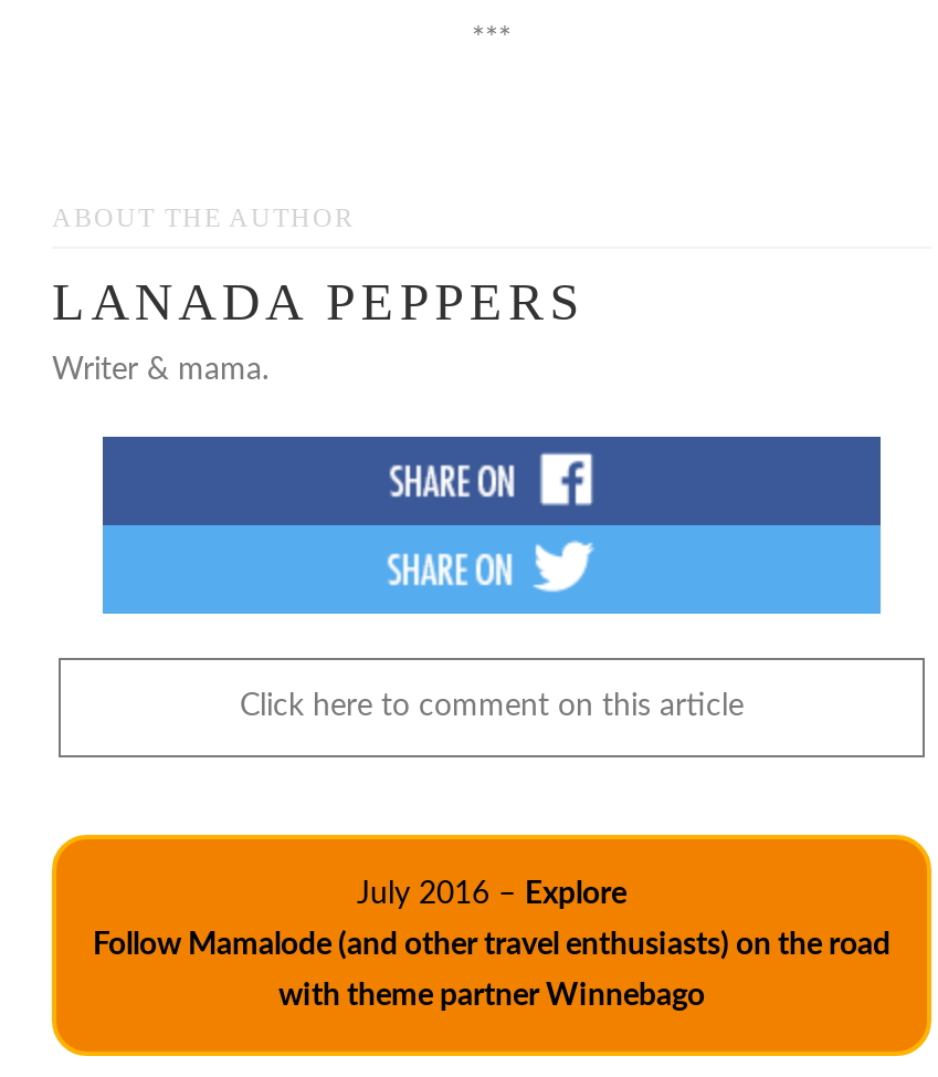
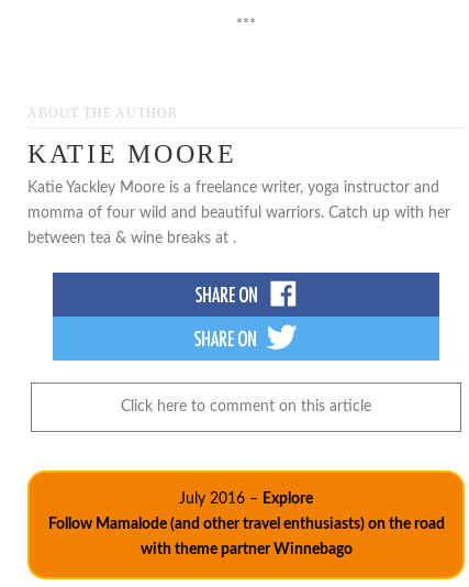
[52,272,584,386] LANADA PEPPERS | Writer & mama. -> [27,140,450,247] KATIE MOORE | Katie Yackley Moore is a freelance writer, yoga instructor and | momma of four wild and beautiful warriors. Catch up with her | between tea & wine breaks at .

